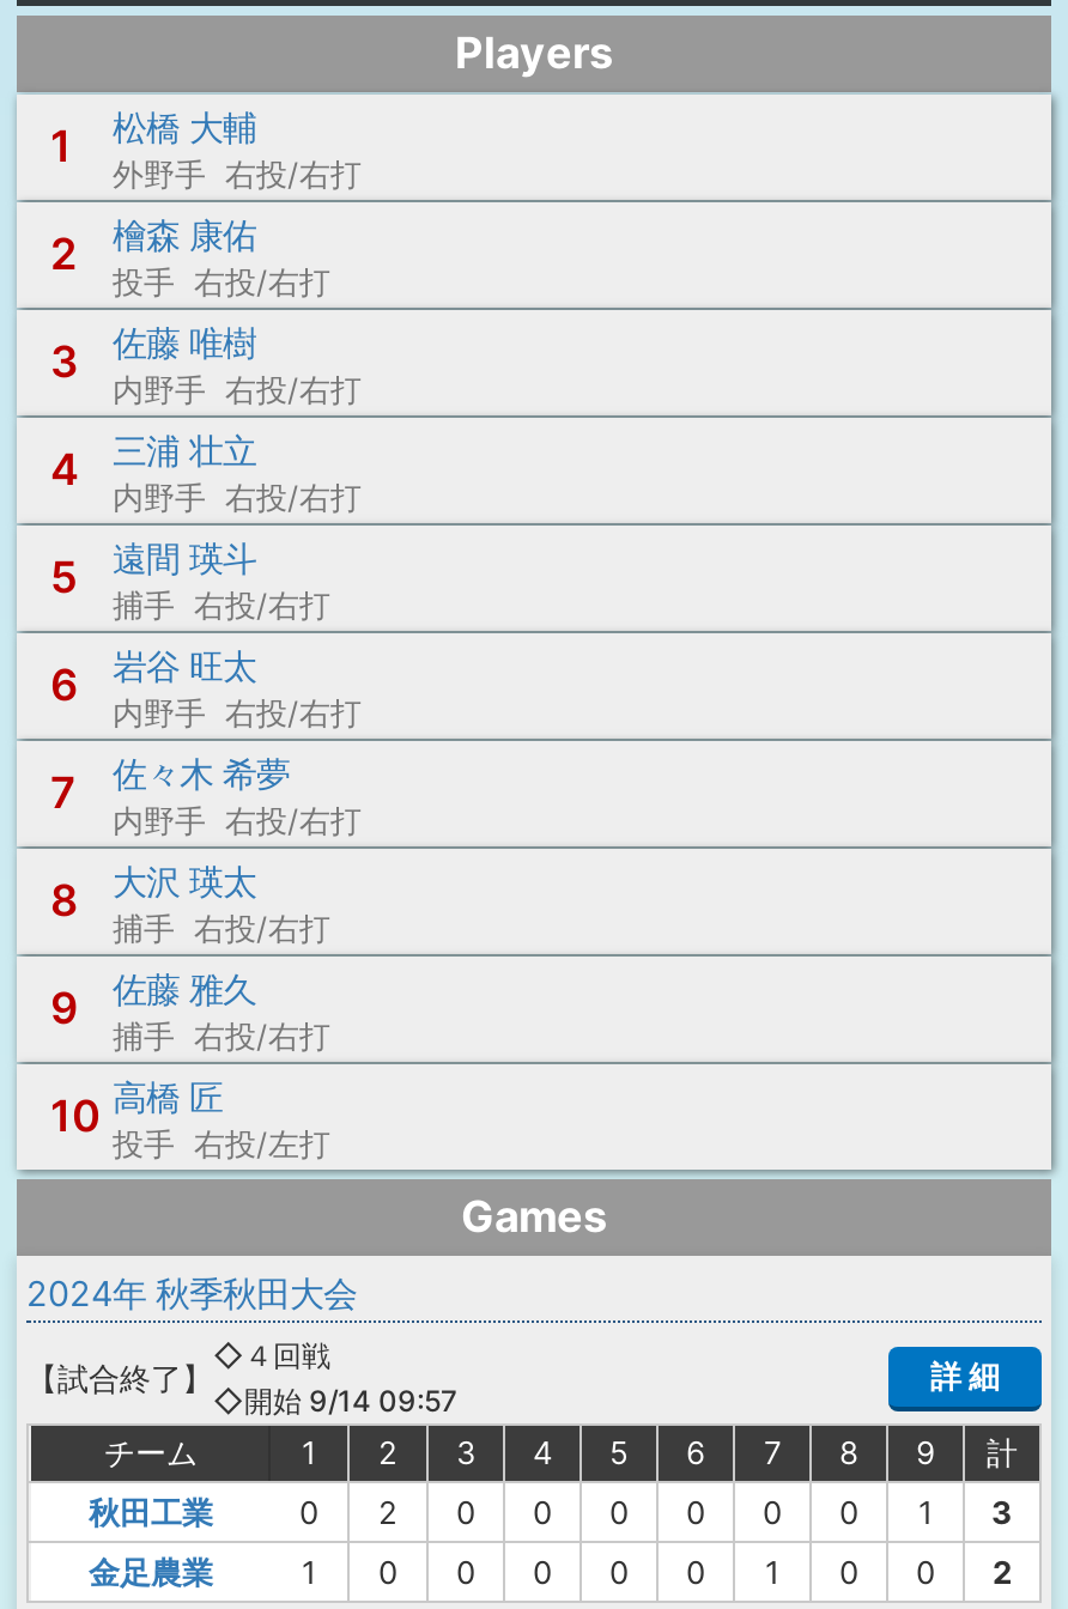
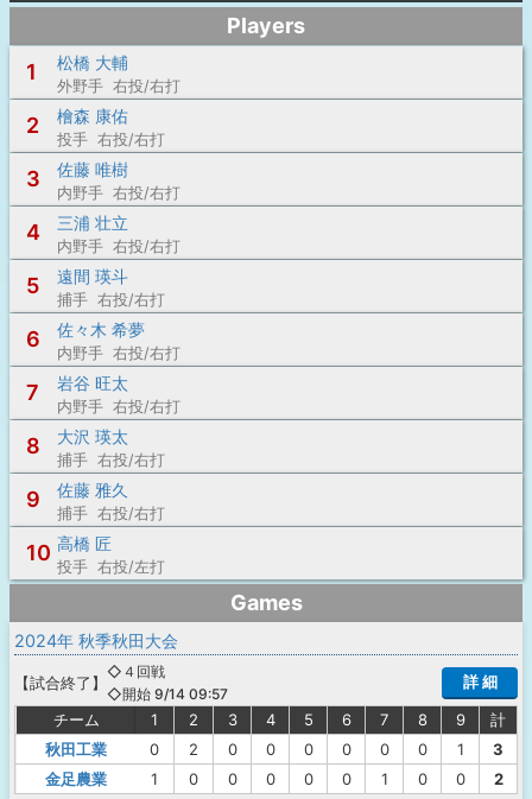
moved [113,645,256,686] -> [57,373,128,393]: 岩谷 旺太
moved [113,753,290,794] -> [57,319,145,340]: 佐々木 希夢

